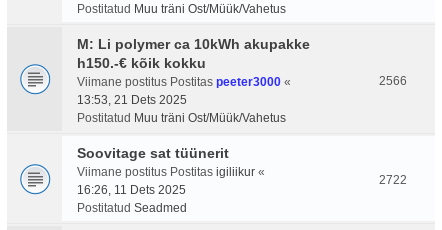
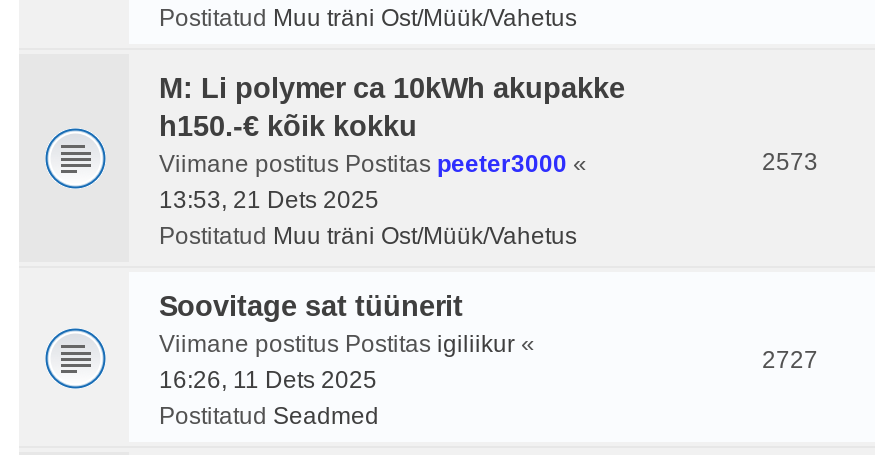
[378,74,406,88] 2566 -> [762,148,818,176] 2573
[378,173,406,187] 2722 -> [762,346,818,374] 2727

